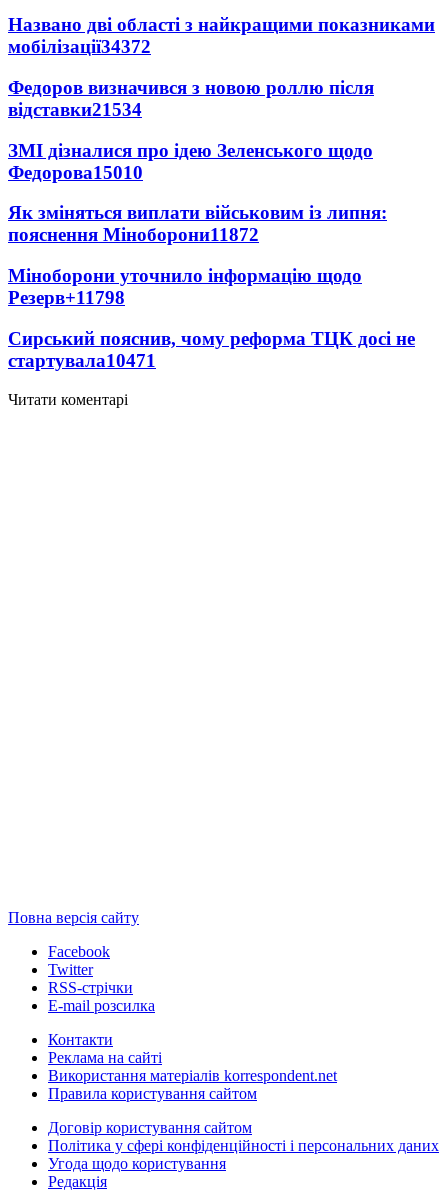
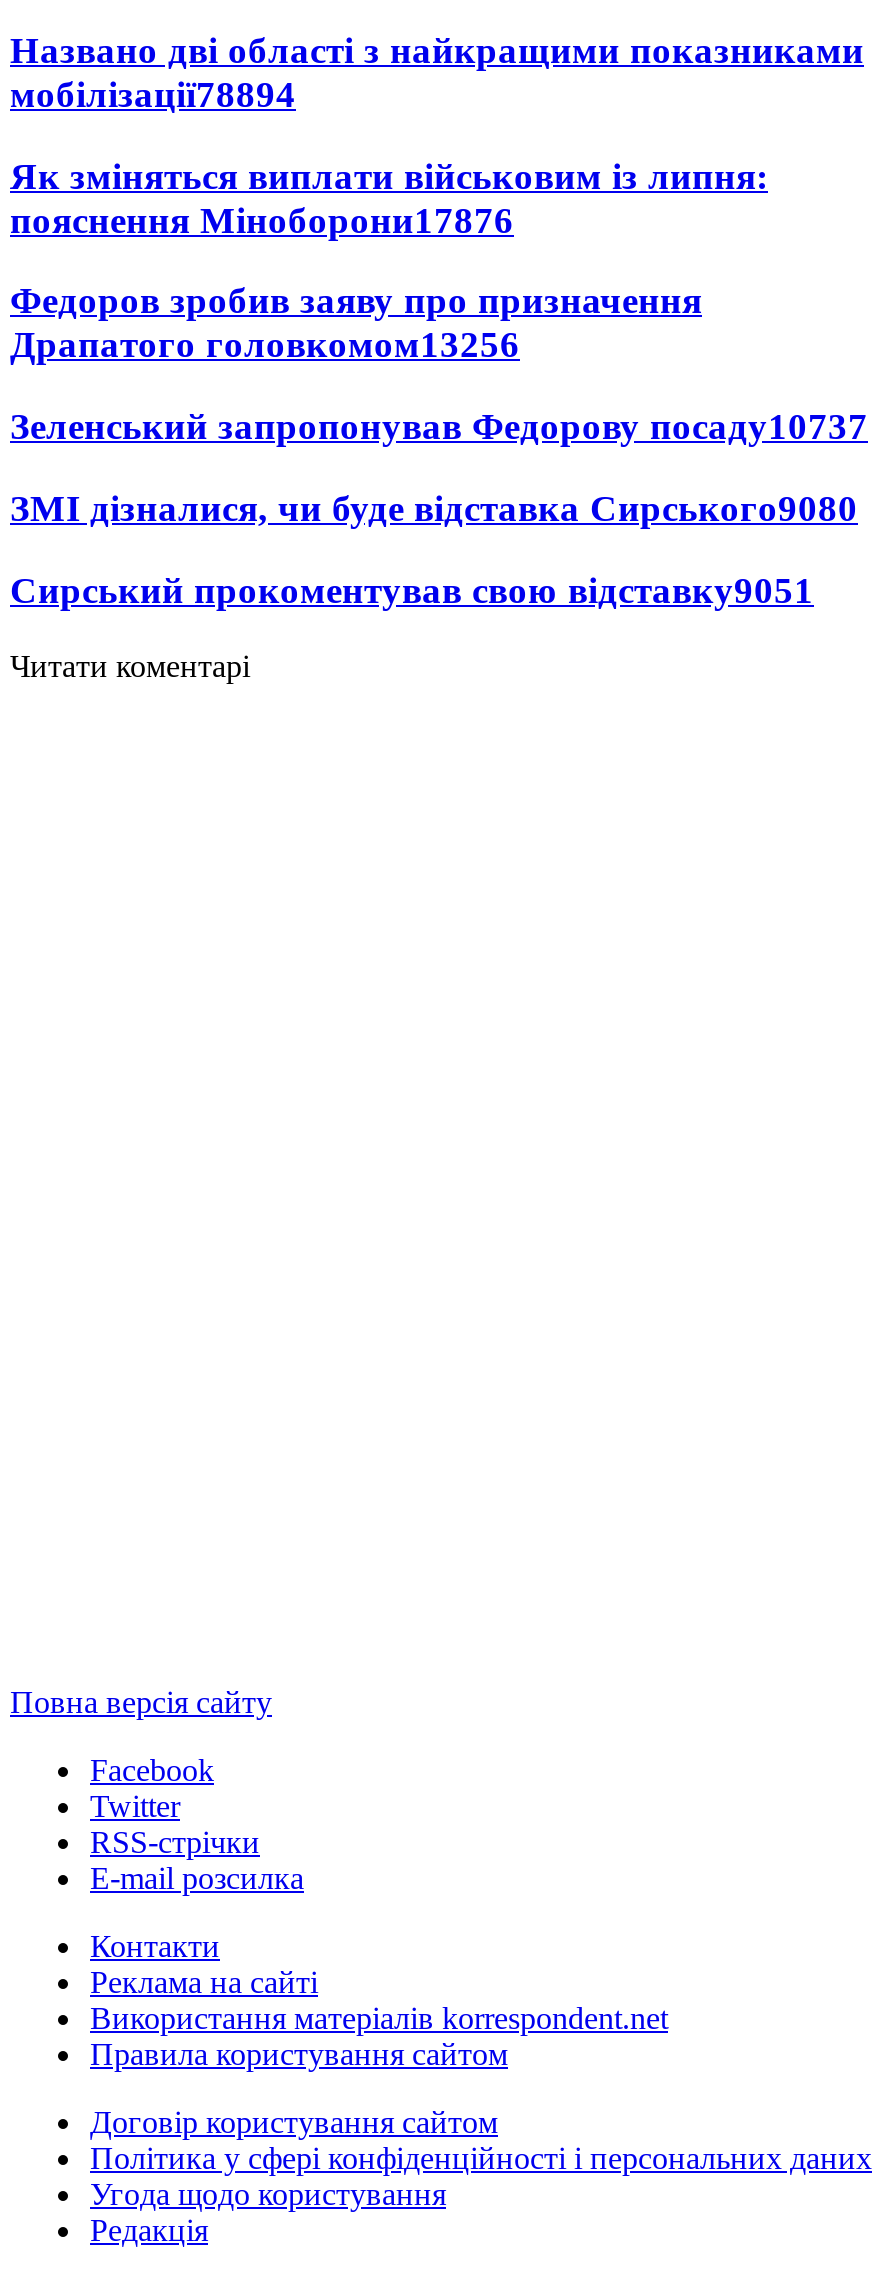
[8,36,374,183] мобілізації34372 | Федоров визначився з новою роллю після | відставки21534 | ЗМІ дізналися про ідею Зеленського щодо | Федорова15010 -> [10,73,296,115] мобілізації78894
moved [8,202,387,223] -> [10,155,768,197]: Як зміняться виплати військовим із липня:
[8,224,415,371] пояснення Міноборони11872 | Міноборони уточнило інформацію щодо | Резерв+11798 | Сирський пояснив, чому реформа ТЦК досі не | стартувала10471 -> [10,199,868,611] пояснення Міноборони17876 | Федоров зробив заяву про призначення | Драпатого головкомом13256 | Зеленський запропонував Федорову посаду10737 | ЗМІ дізналися, чи буде відставка Сирського9080 | Сирський прокоментував свою відставку9051

